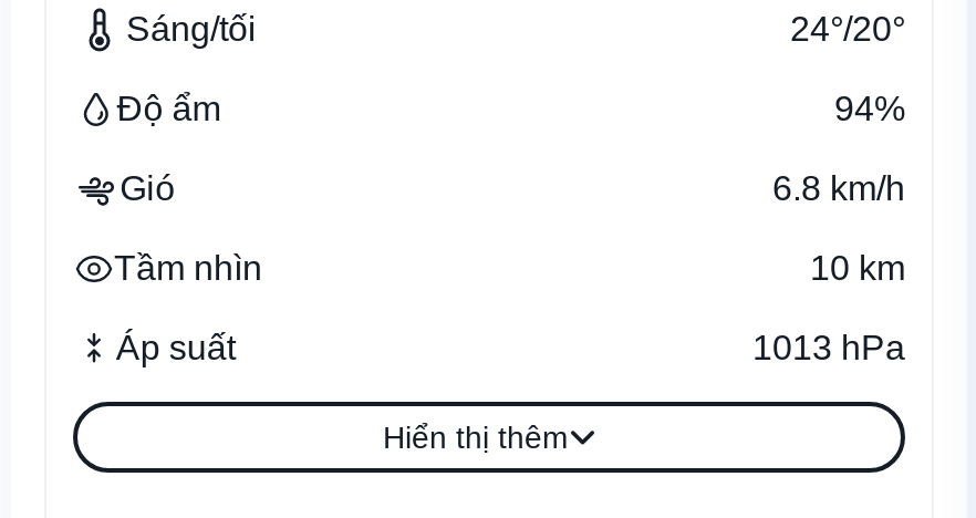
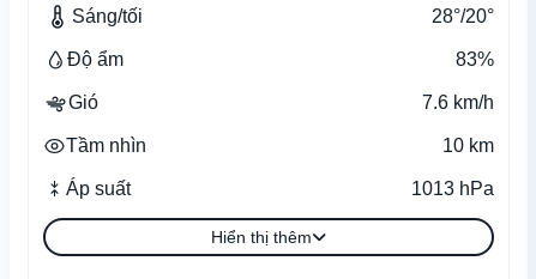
[790,10,905,48] 24°/20° -> [432,6,494,26] 28°/20°
[834,90,905,127] 94% -> [456,49,494,69] 83%
[772,169,905,207] 6.8 km/h -> [422,92,494,113] 7.6 km/h

